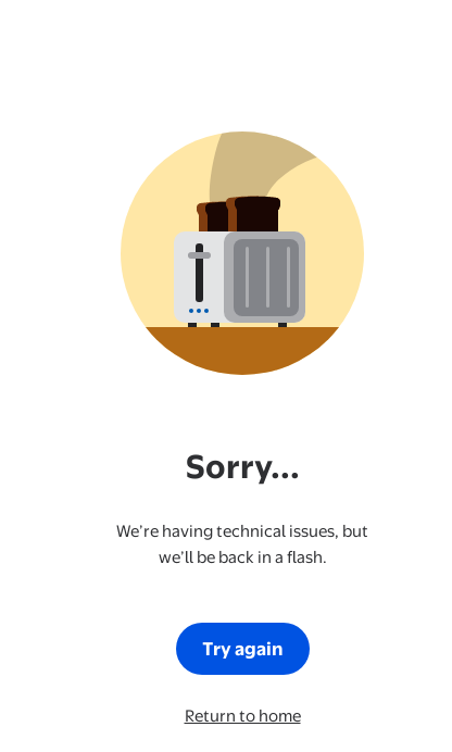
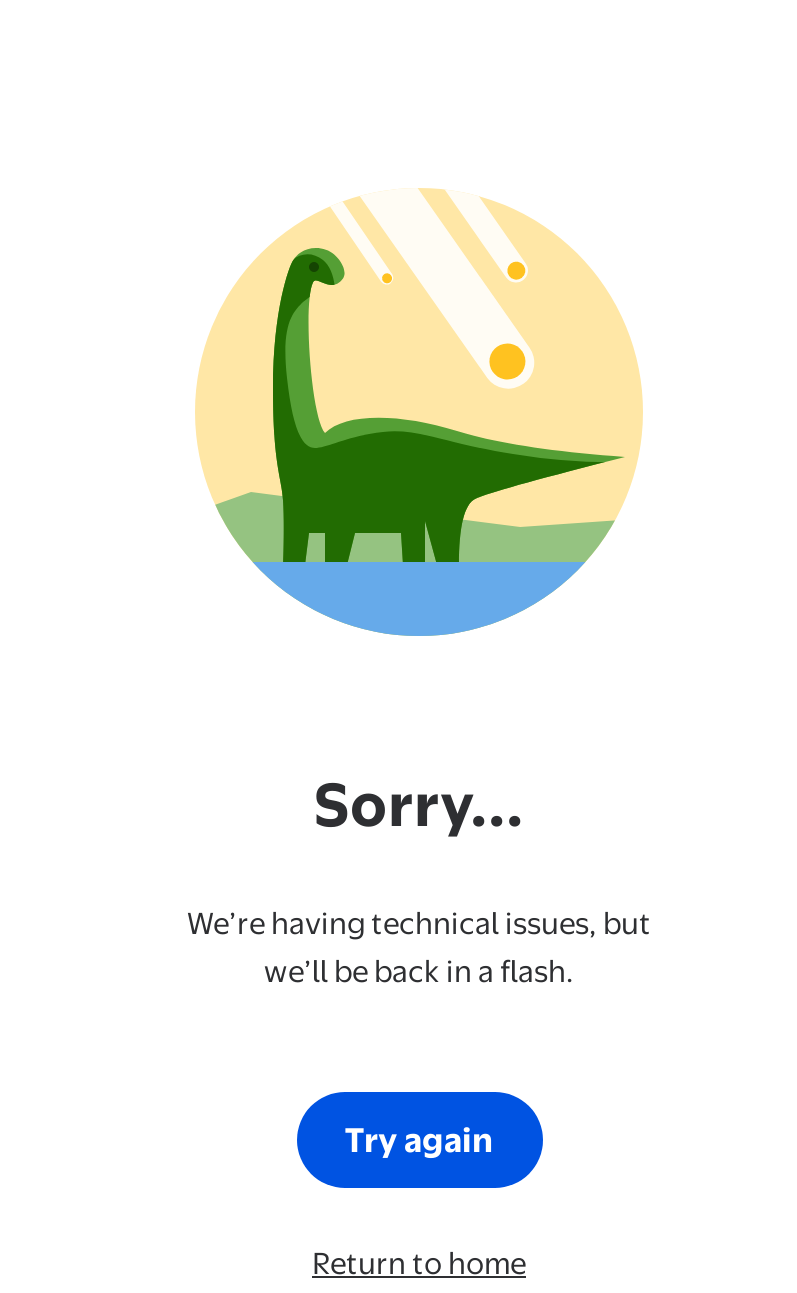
[133,131,350,376] [image] -> [215,190,623,638] [image]

